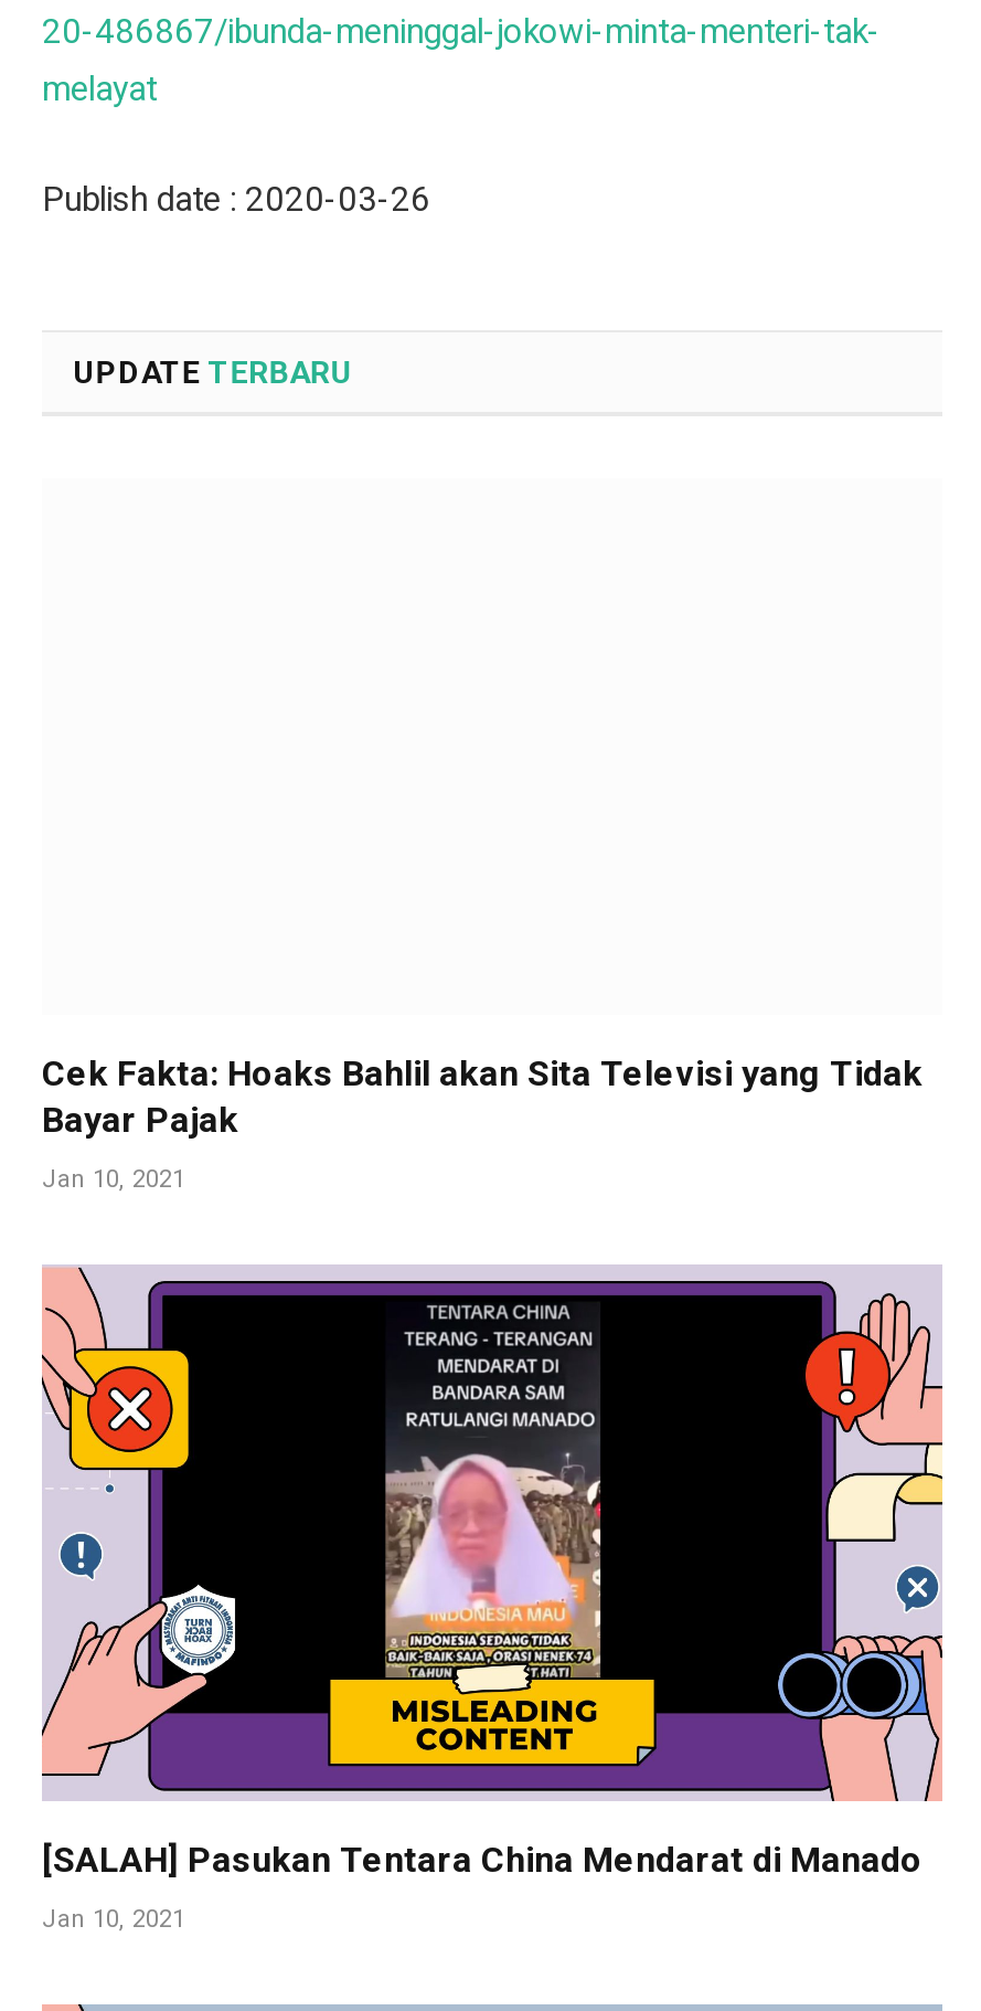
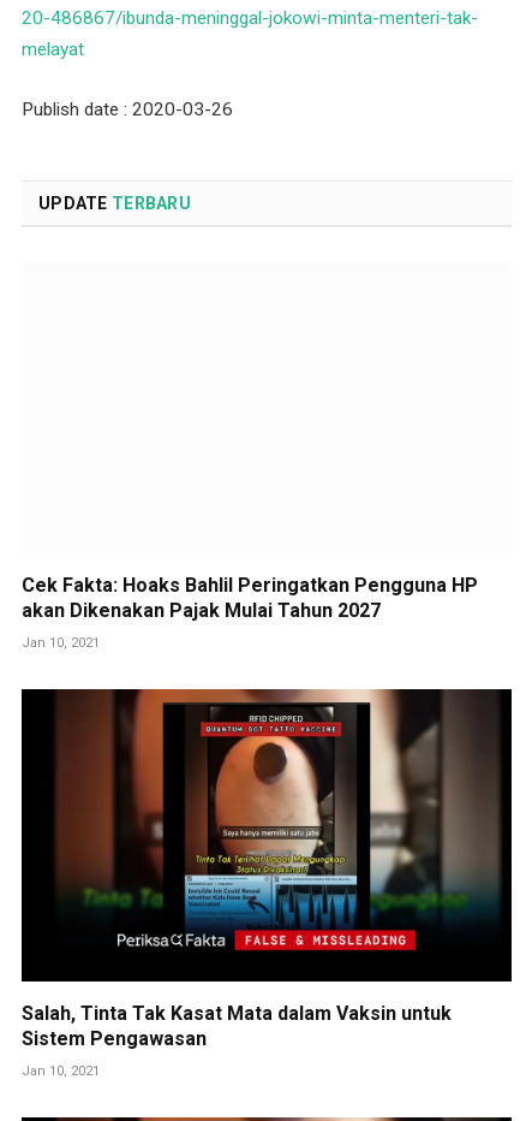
[42,1052,923,1140] Cek Fakta: Hoaks Bahlil akan Sita Televisi yang Tidak | Bayar Pajak -> [22,573,478,622] Cek Fakta: Hoaks Bahlil Peringatkan Pengguna HP | akan Dikenakan Pajak Mulai Tahun 2027
[40,1264,945,1880] [image] | [SALAH] Pasukan Tentara China Mendarat di Manado -> [20,688,513,1050] [image] | Salah, Tinta Tak Kasat Mata dalam Vaksin untuk | Sistem Pengawasan

